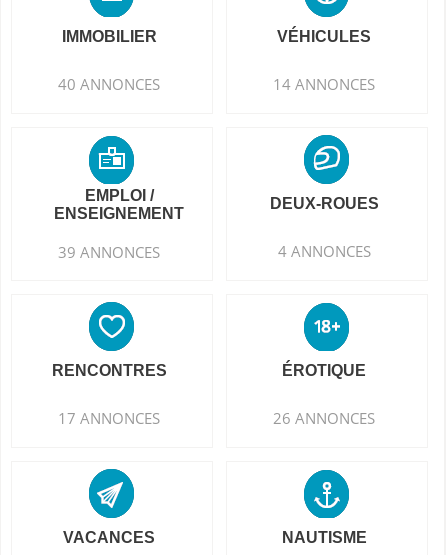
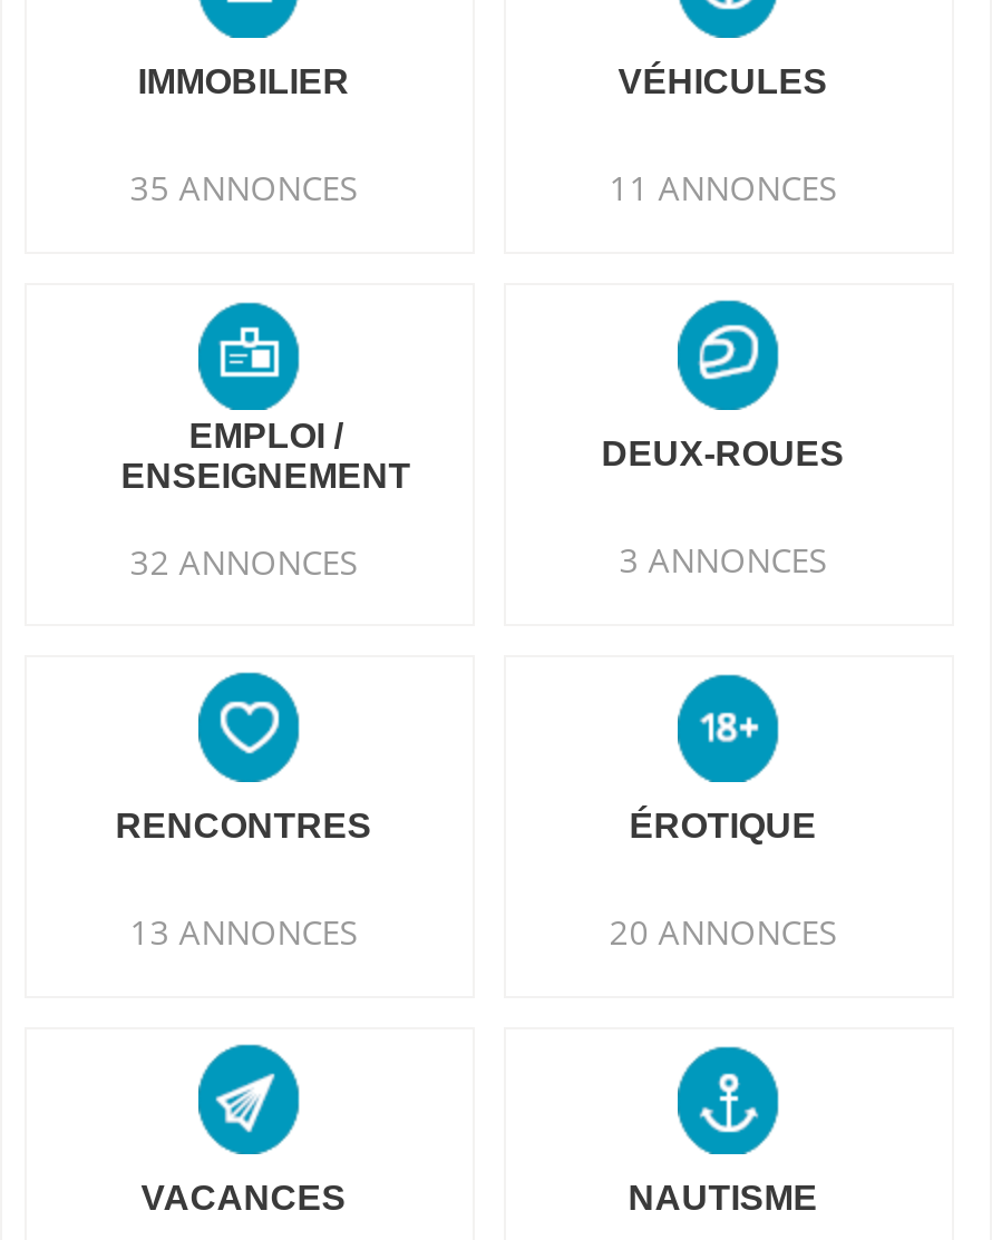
[58,74,160,94] 40 ANNONCES -> [130,165,357,209] 35 ANNONCES
[273,74,375,94] 14 ANNONCES -> [609,165,837,209] 11 ANNONCES
[58,242,160,262] 39 ANNONCES -> [130,539,357,584] 32 ANNONCES
[278,241,371,261] 4 ANNONCES -> [619,537,827,582] 3 ANNONCES
[58,408,160,428] 17 ANNONCES -> [130,909,357,954] 13 ANNONCES
[273,408,375,428] 26 ANNONCES -> [609,909,837,954] 20 ANNONCES

